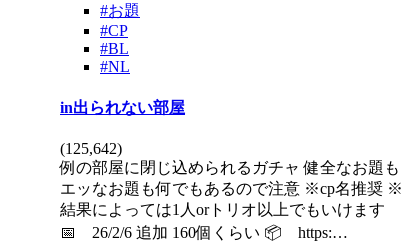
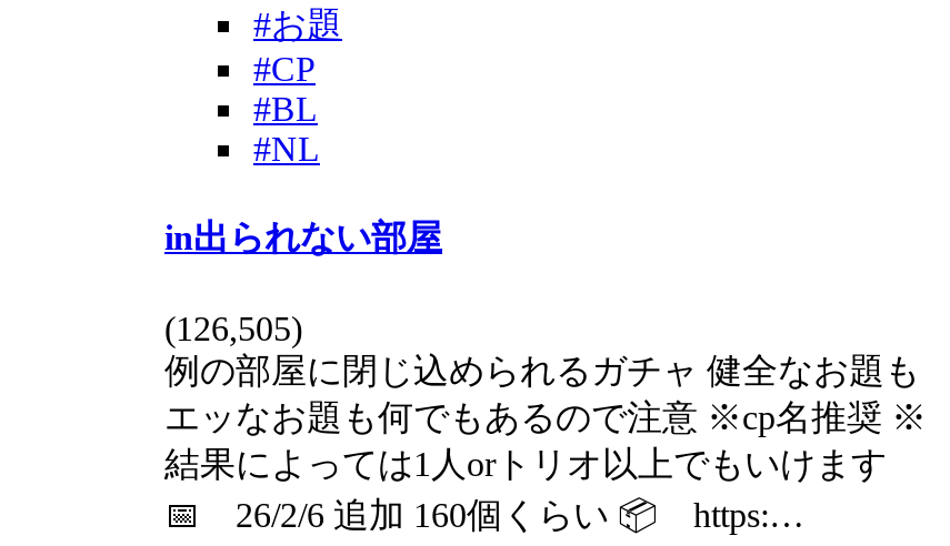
[60,140,122,157] (125,642) -> [164,311,302,348] (126,505)

